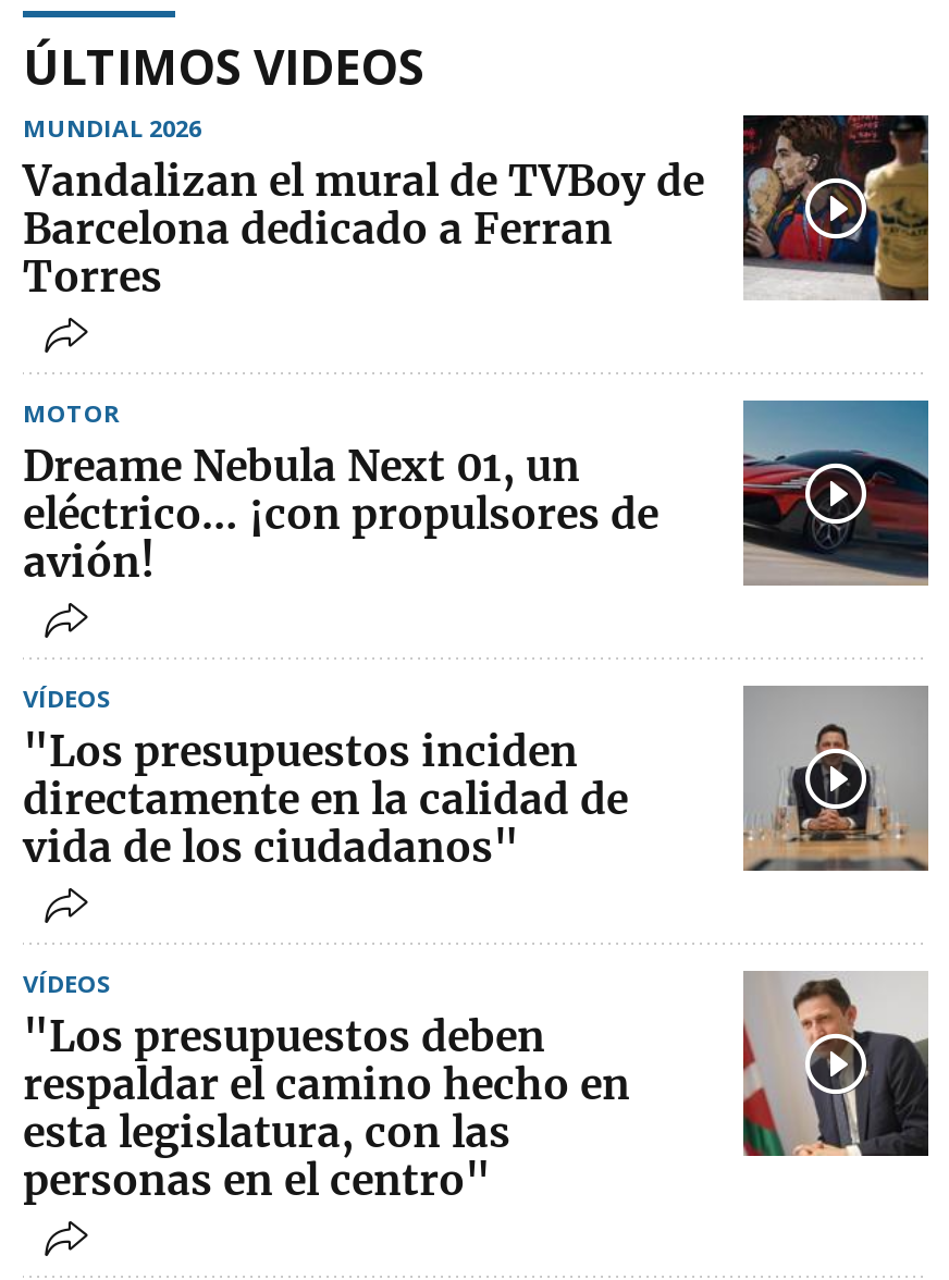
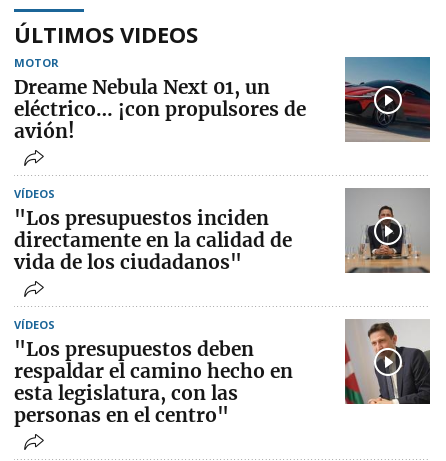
[23,112,930,304] [image] | MUNDIAL 2026 | Vandalizan el mural de TVBoy de | Barcelona dedicado a Ferran | Torres -> none

